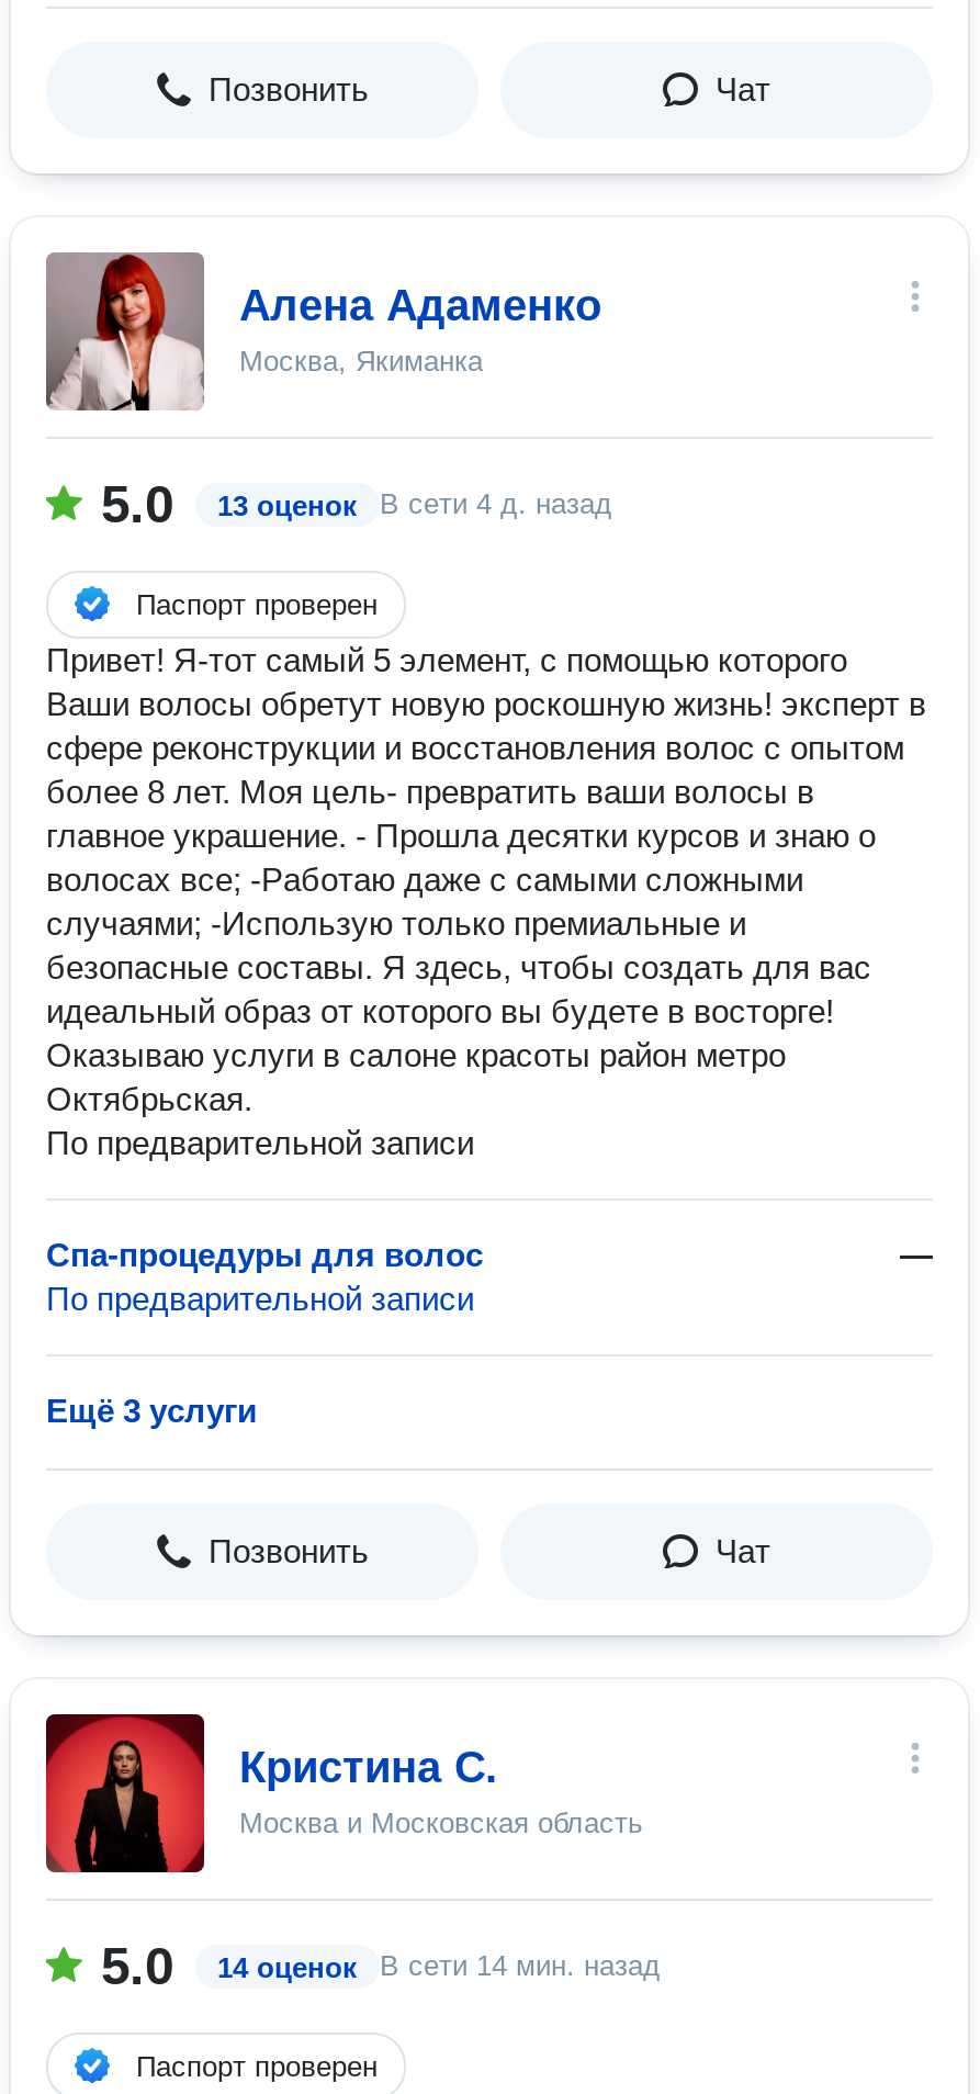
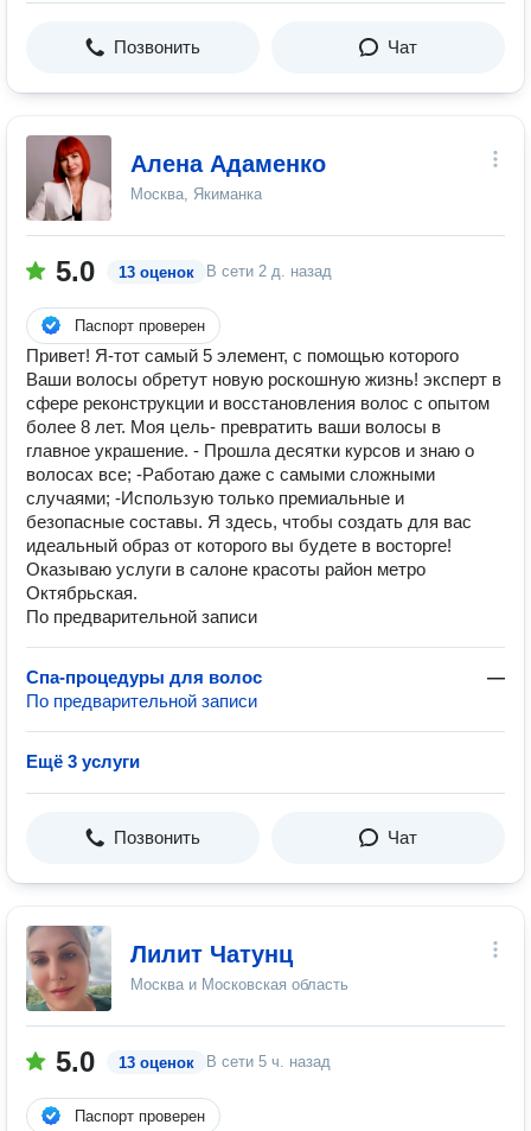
[101,474,612,533] 5.0 13 оценок В сети 4 д. назад -> [56,255,332,287] 5.0 13 оценок В сети 2 д. назад
[44,1712,498,1875] [image] | Кристина С. -> [25,925,293,1012] [image] | Лилит Чатунц
[217,1951,358,1984] 14 оценок -> [119,1054,194,1072] 13 оценок
[380,1949,661,1982] В сети 14 мин. назад -> [206,1053,331,1070] В сети 5 ч. назад

